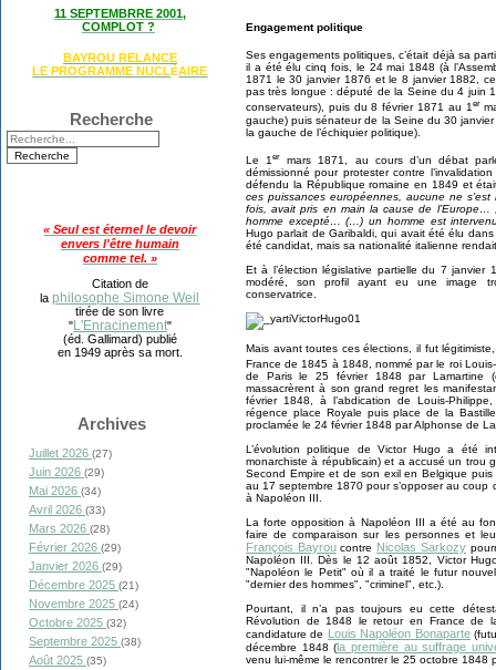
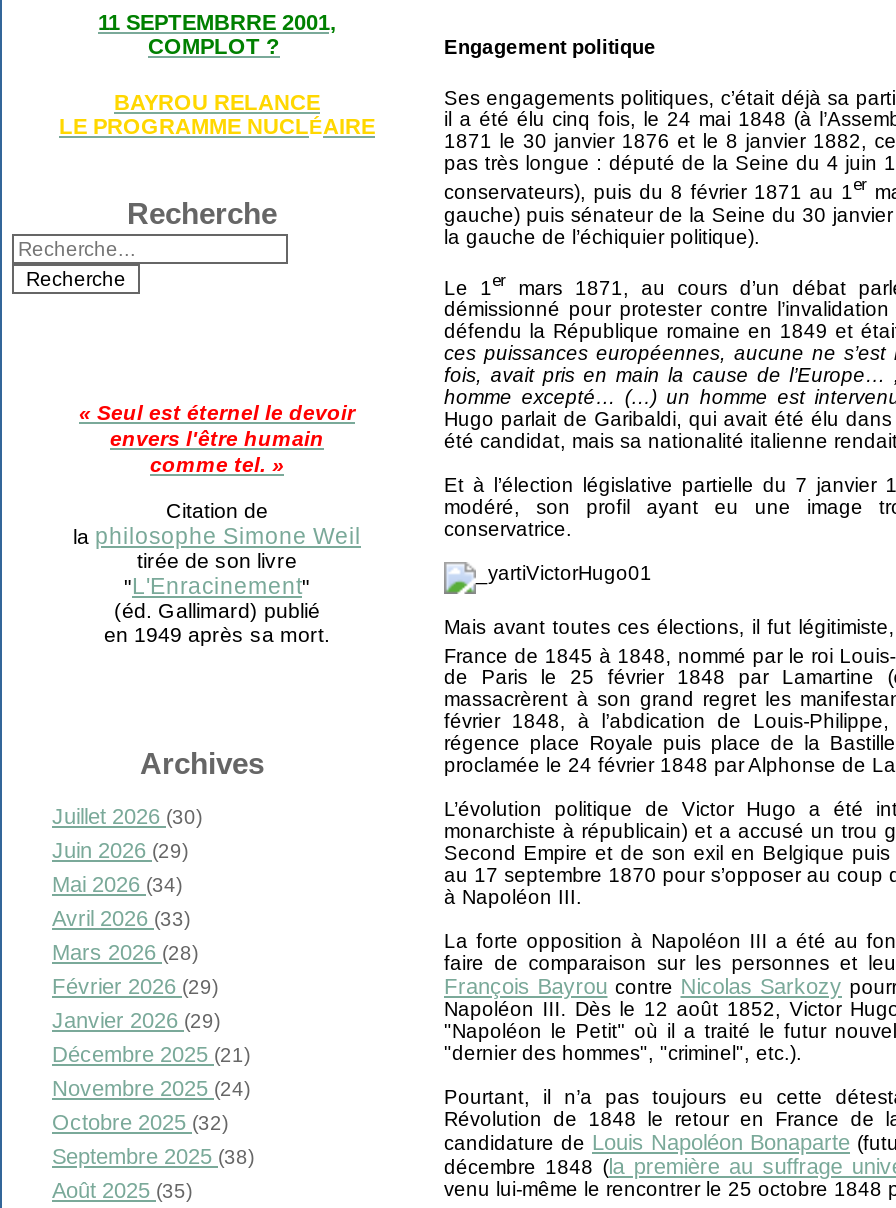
[29,446,112,460] Juillet 2026 (27) -> [52,804,202,828] Juillet 2026 (30)

